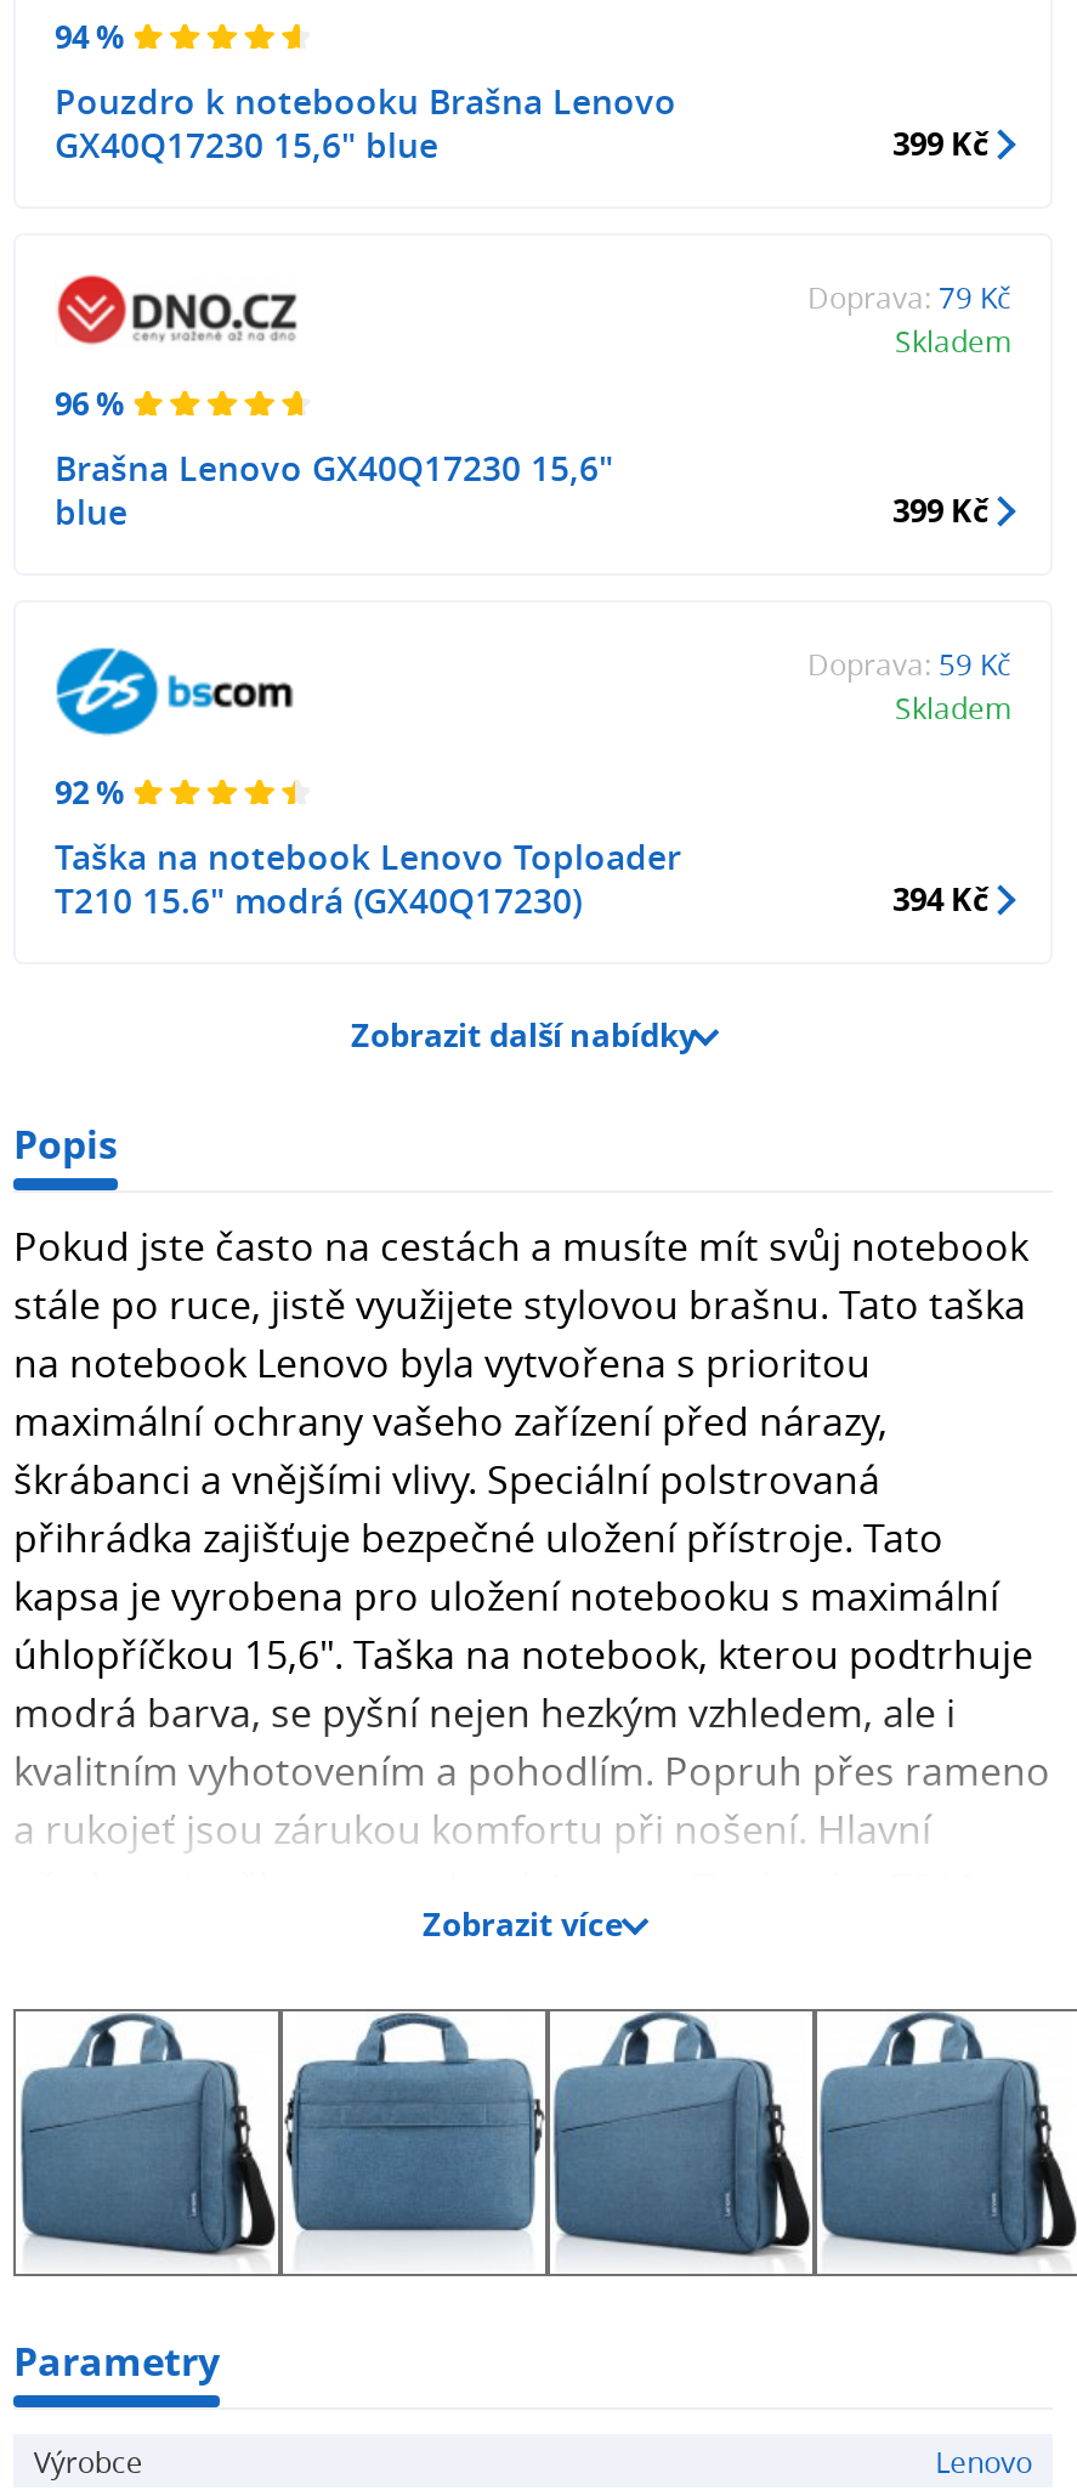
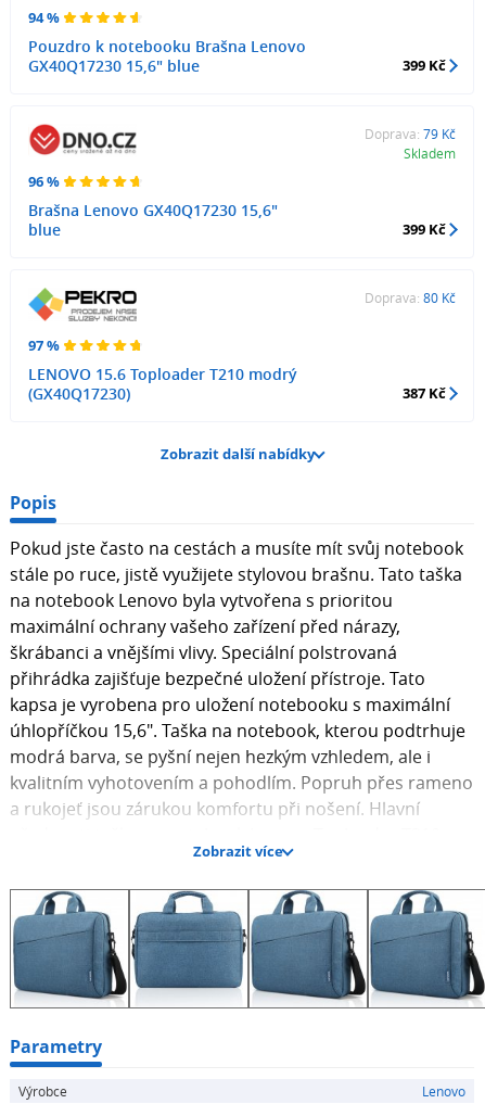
[55,646,681,923] [image] | 92 % | Taška na notebook Lenovo Toploader | T210 15.6" modrá (GX40Q17230) -> [28,288,297,404] [image] | 97 % | LENOVO 15.6 Toploader T210 modrý | (GX40Q17230)
[807,643,1011,726] Doprava: 59 Kč | Skladem -> [365,289,456,306] Doprava: 80 Kč
[892,876,990,920] 394 Kč -> [403,383,446,403] 387 Kč

